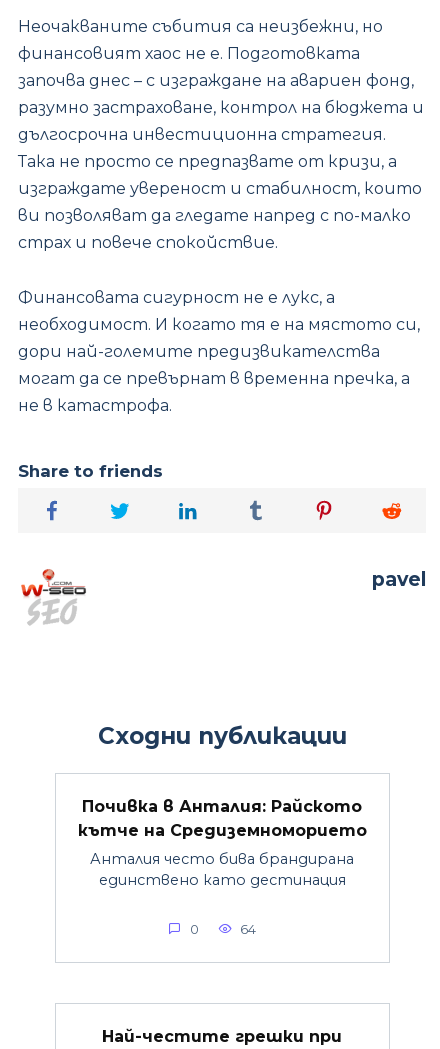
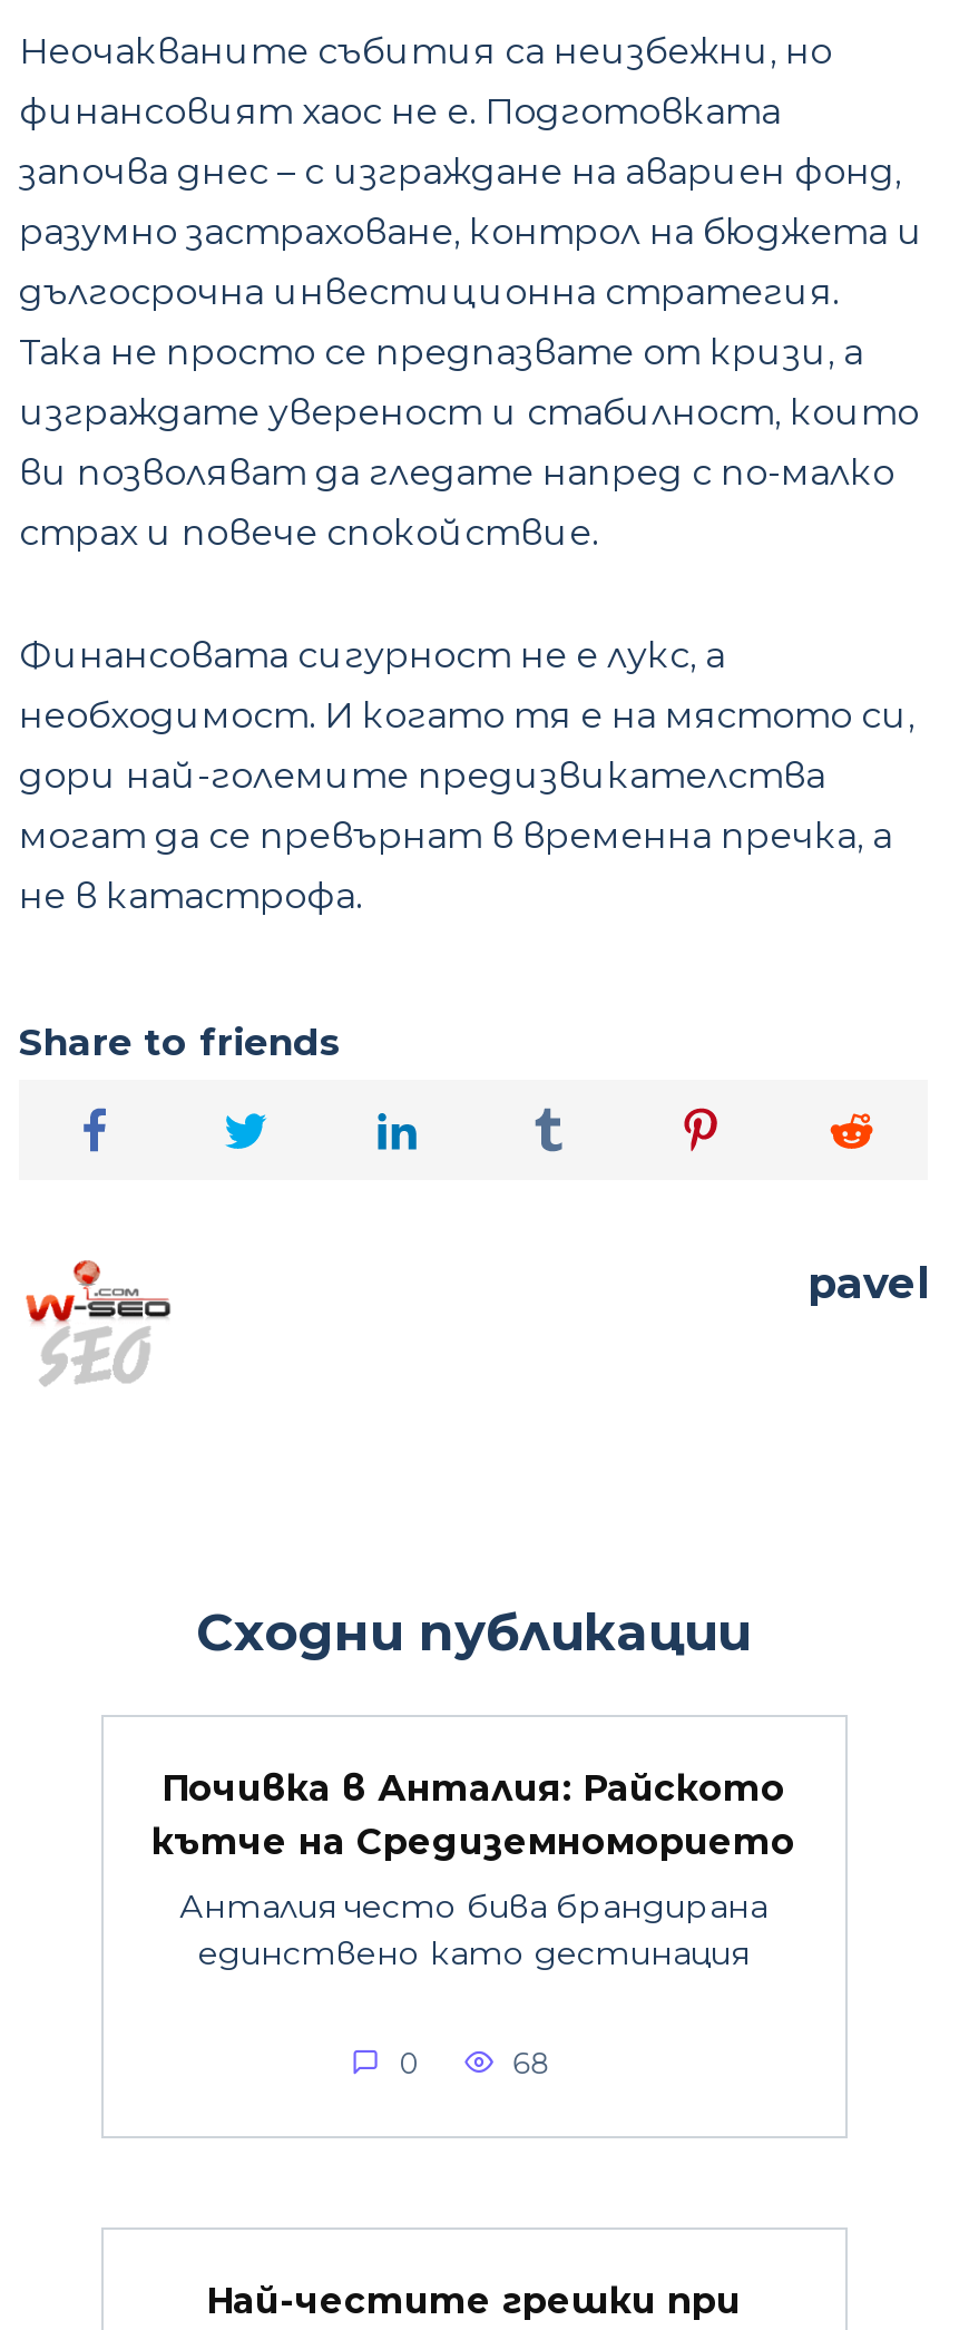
[240,922,256,937] 64 -> [513,2046,551,2080] 68

